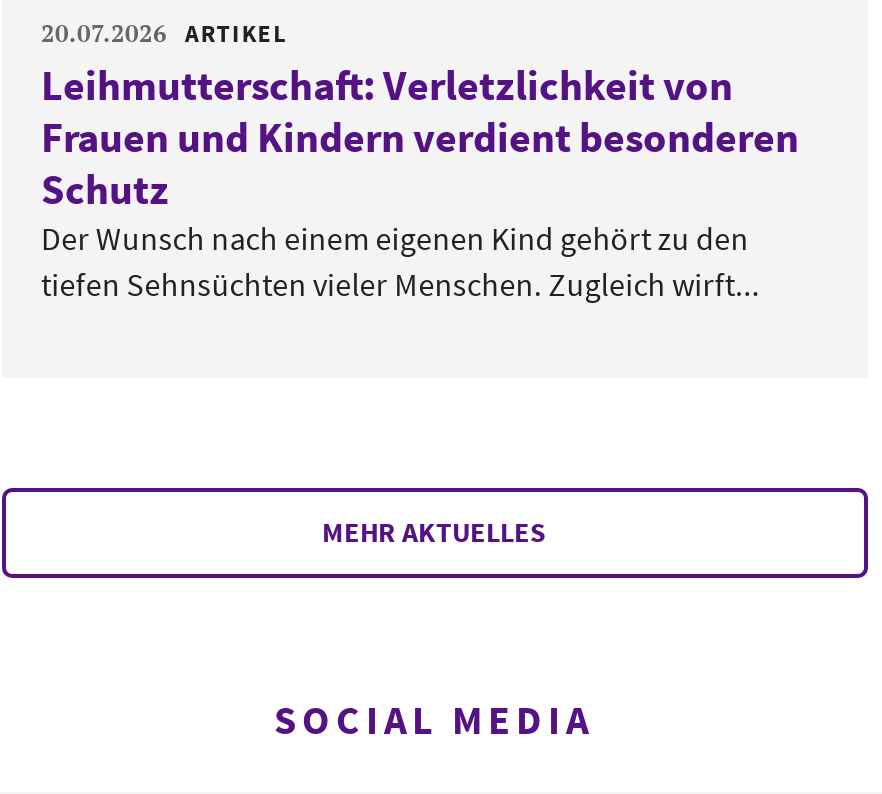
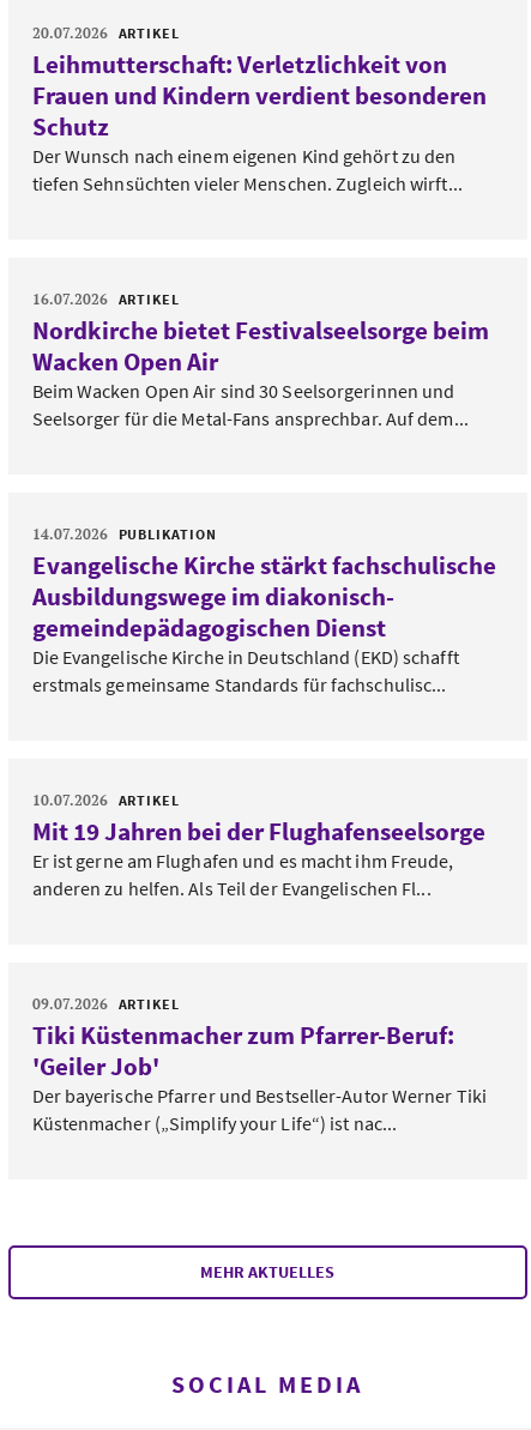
none -> [32,290,488,430] 16.07.2026 ARTIKEL | Nordkirche bietet Festivalseelsorge beim | Wacken Open Air | Beim Wacken Open Air sind 30 Seelsorgerinnen und | Seelsorger für die Metal-Fans ansprechbar. Auf dem...
none -> [32,525,496,696] 14.07.2026 PUBLIKATION | Evangelische Kirche stärkt fachschulische | Ausbildungswege im diakonisch- | gemeindepädagogischen Dienst | Die Evangelische Kirche in Deutschland (EKD) schafft | erstmals gemeinsame Standards für fachschulisc...
none -> [32,791,485,900] 10.07.2026 ARTIKEL | Mit 19 Jahren bei der Flughafenseelsorge | Er ist gerne am Flughafen und es macht ihm Freude, | anderen zu helfen. Als Teil der Evangelischen Fl...
none -> [32,995,487,1135] 09.07.2026 ARTIKEL | Tiki Küstenmacher zum Pfarrer-Beruf: | 'Geiler Job' | Der bayerische Pfarrer und Bestseller-Autor Werner Tiki | Küstenmacher („Simplify your Life“) ist nac...

